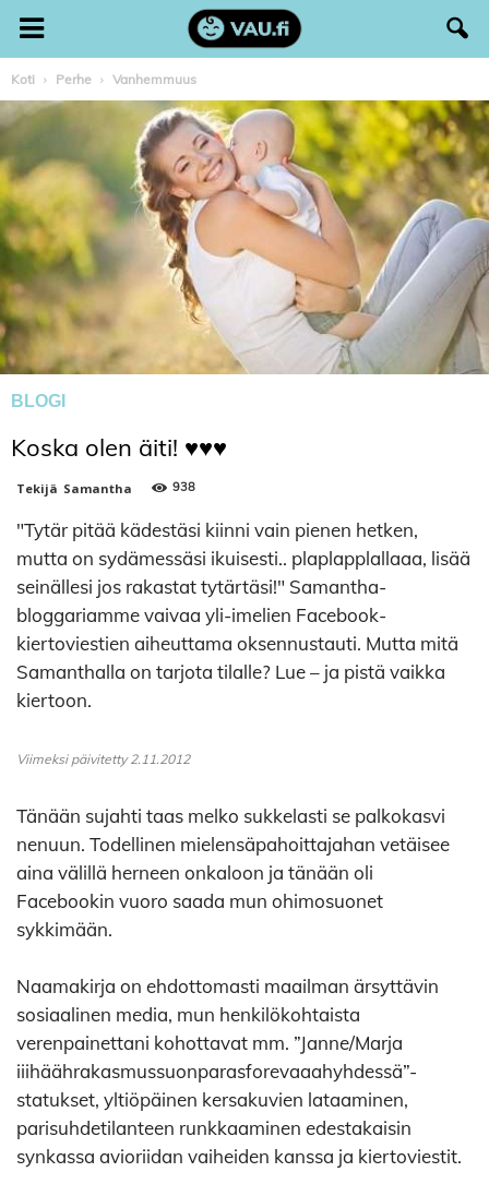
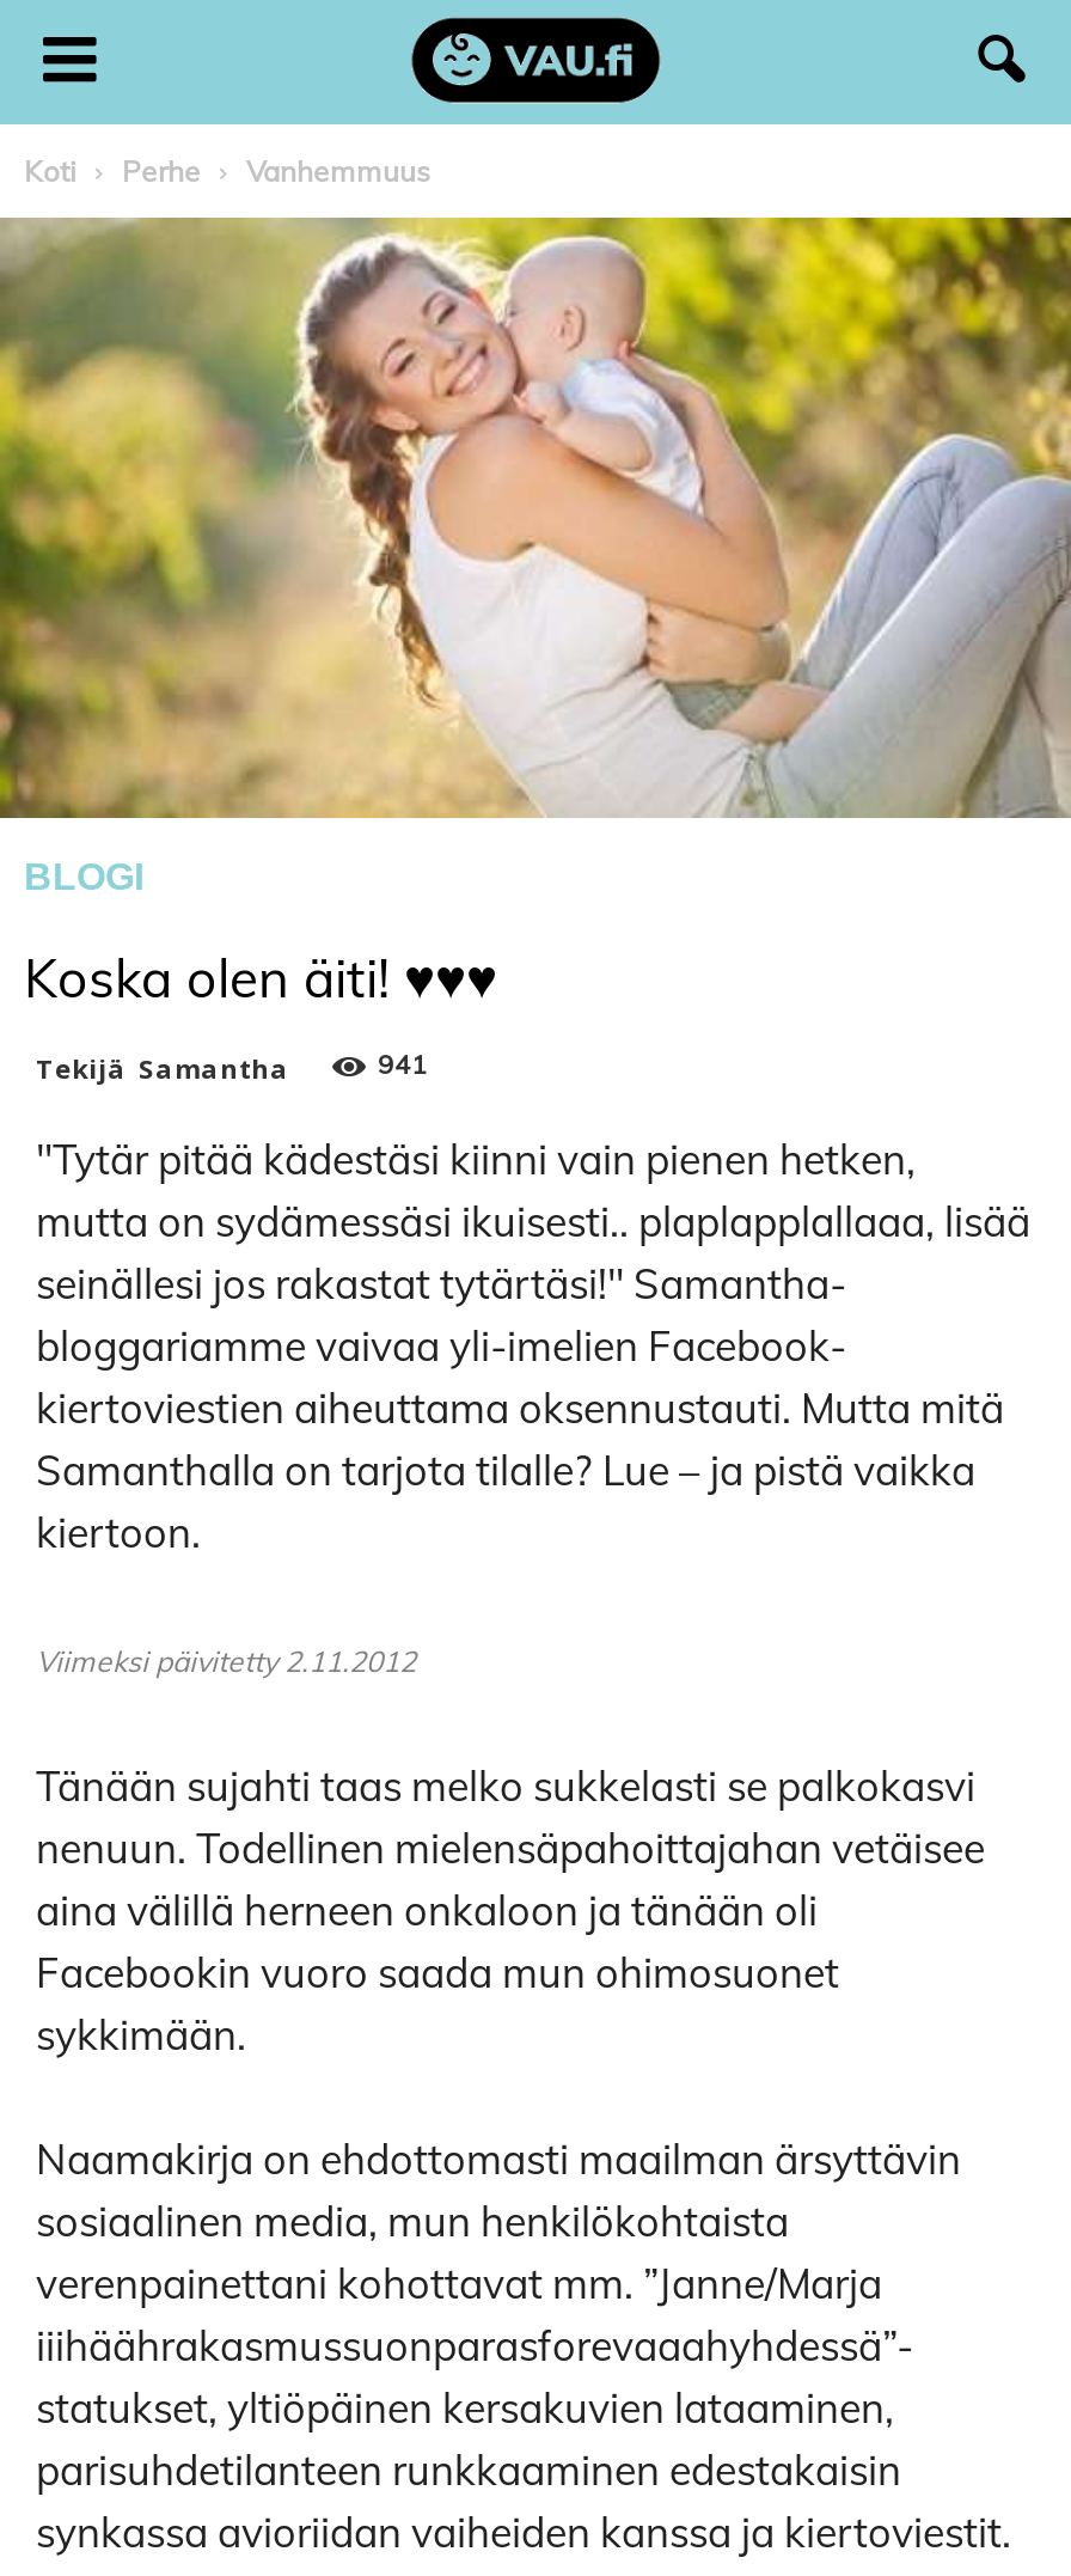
[172,479,195,494] 938 -> [378,1047,428,1080] 941

